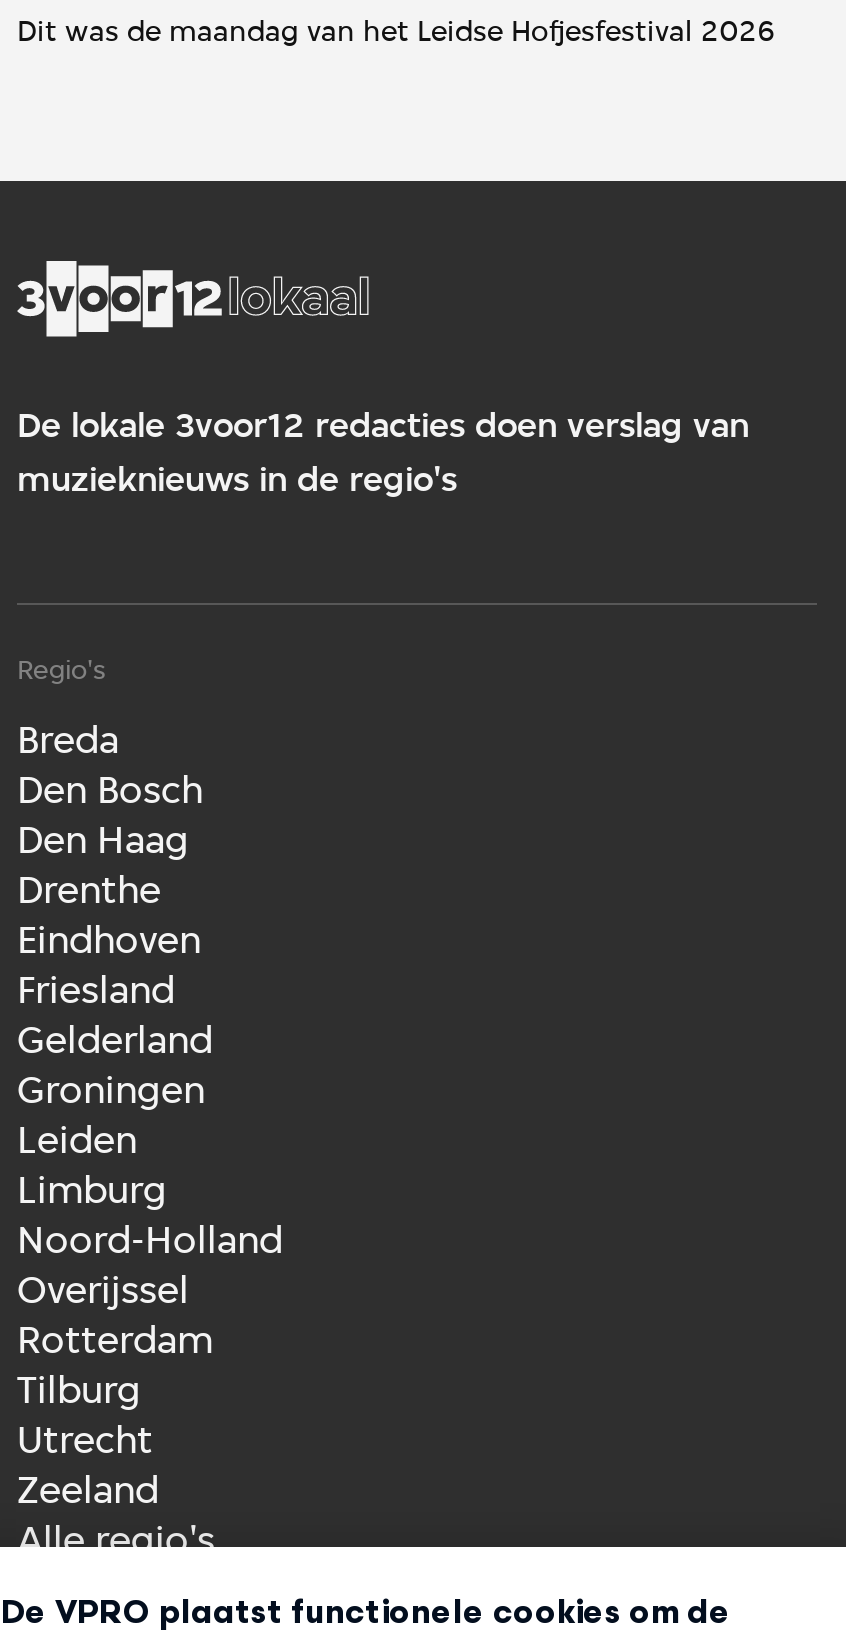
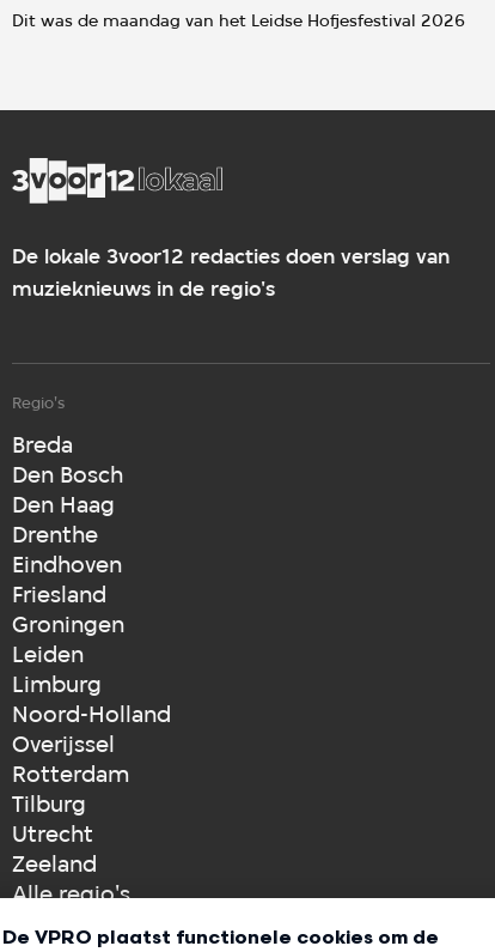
[17,1018,213,1064] Gelderland -> none

